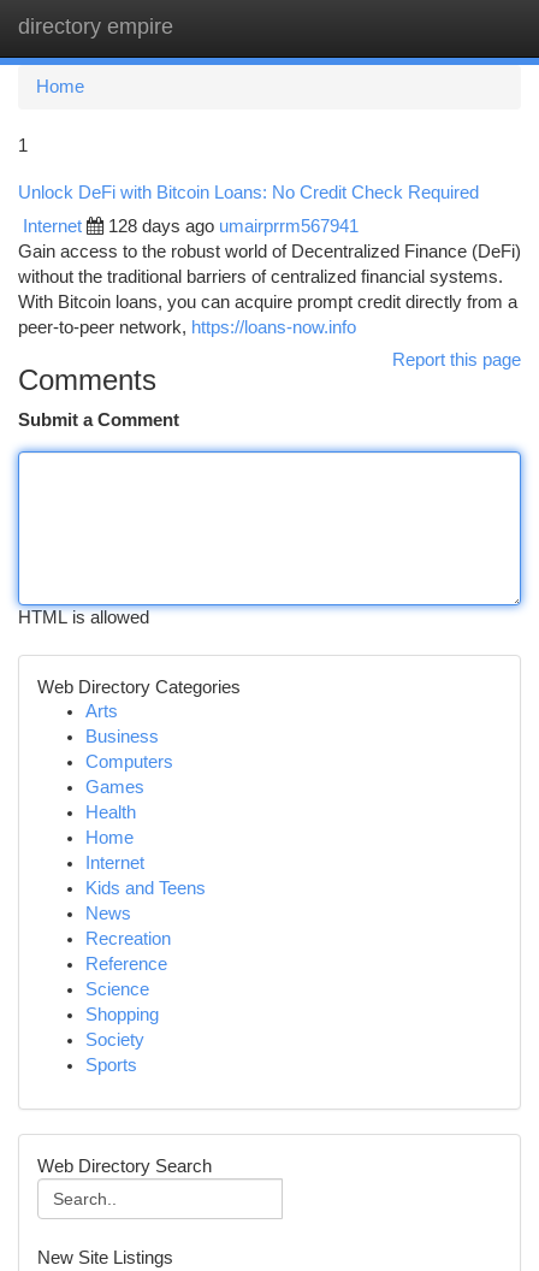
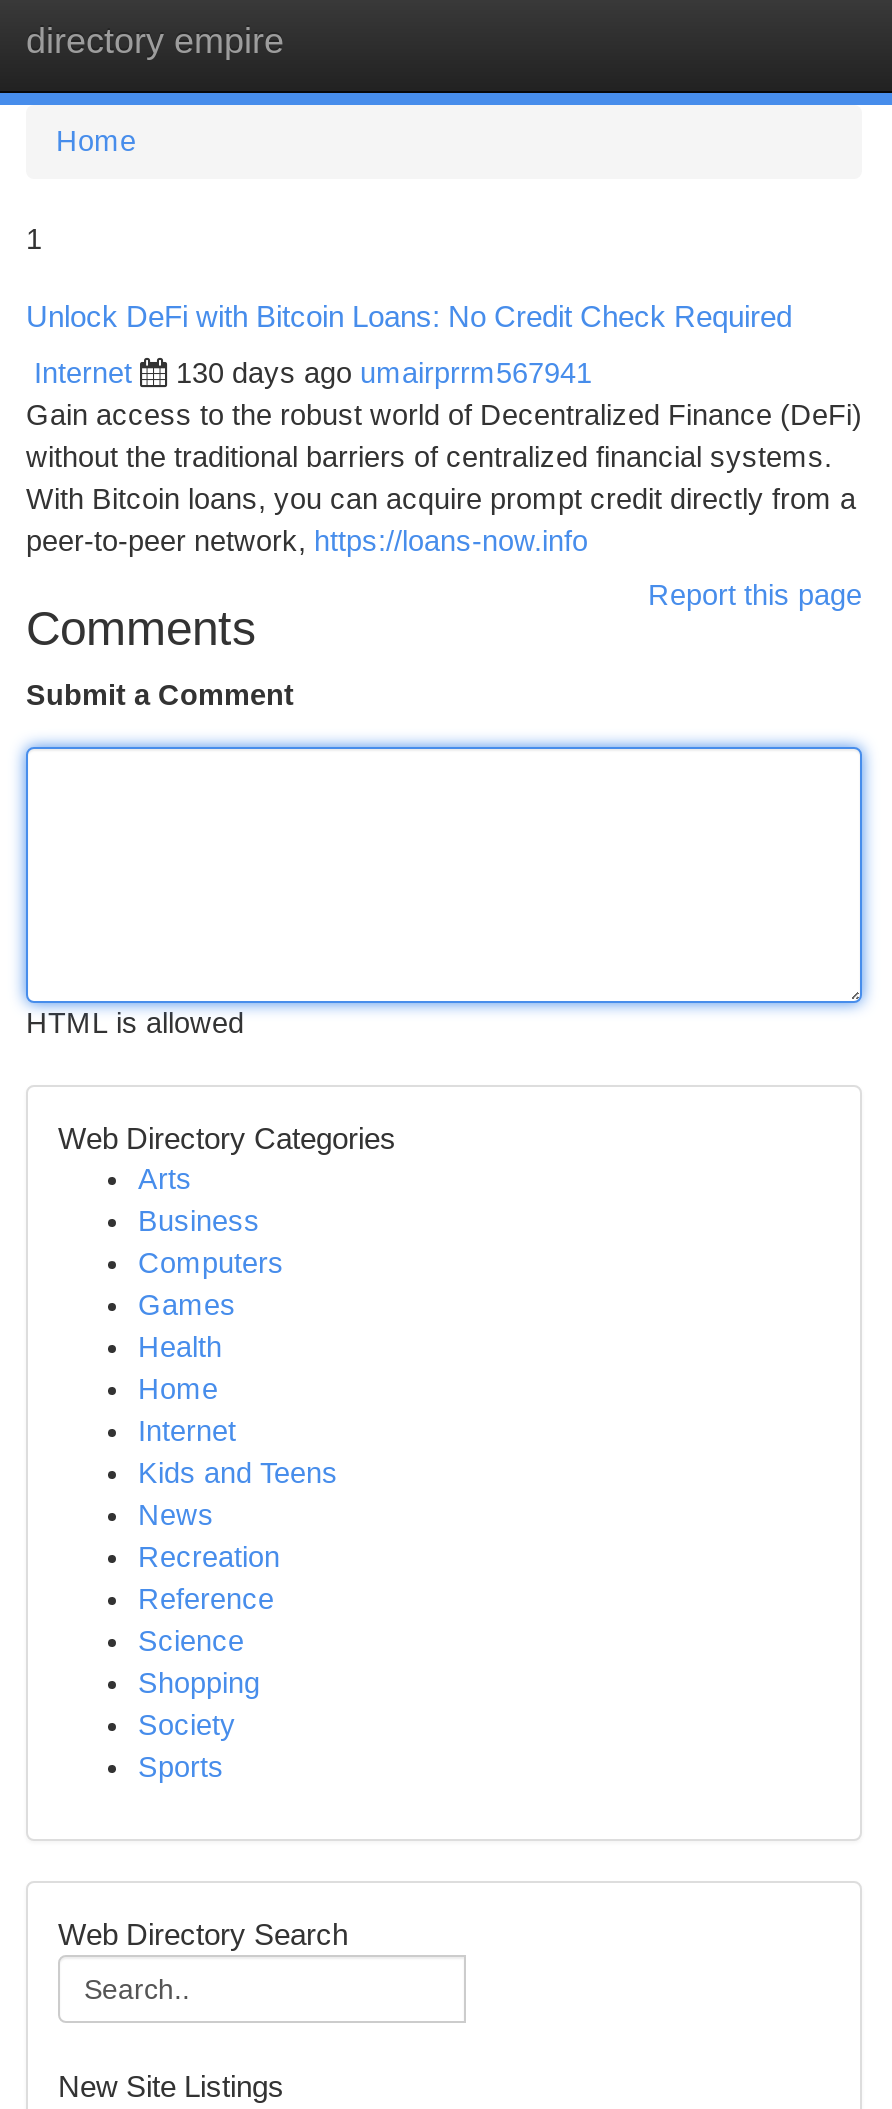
[108,217,359,236] 128 days ago umairprrm567941 -> [176,357,592,389] 130 days ago umairprrm567941

